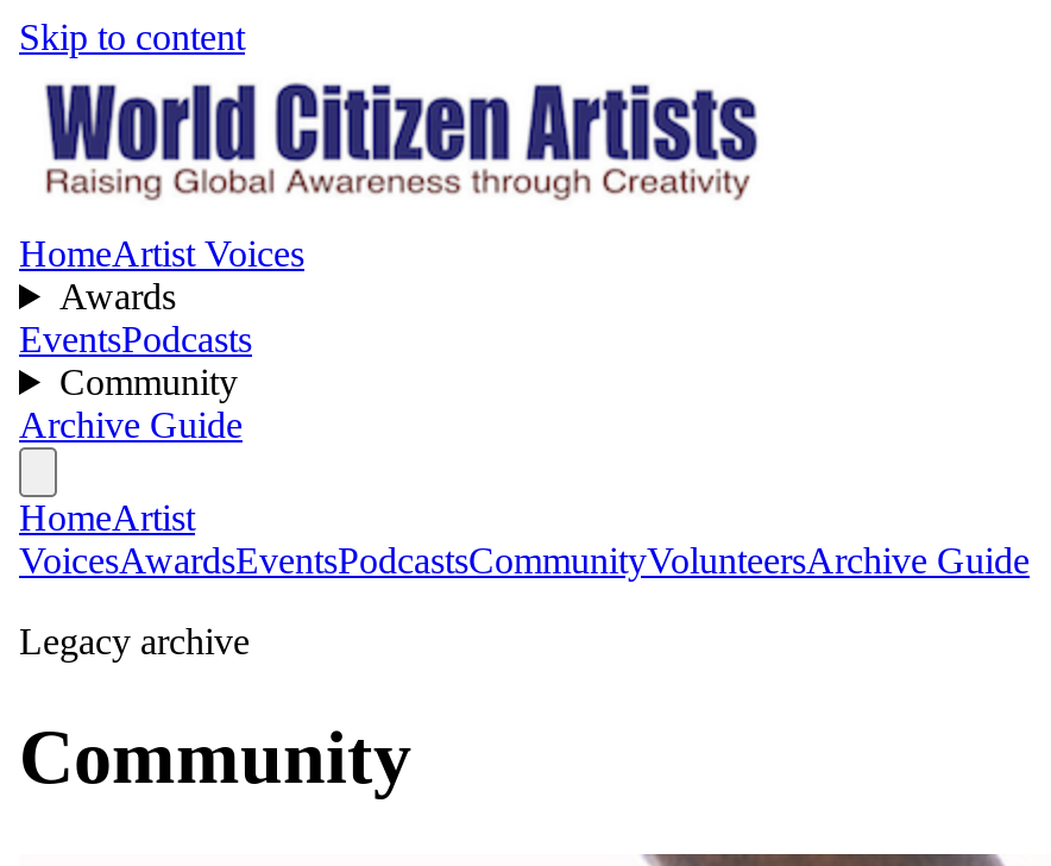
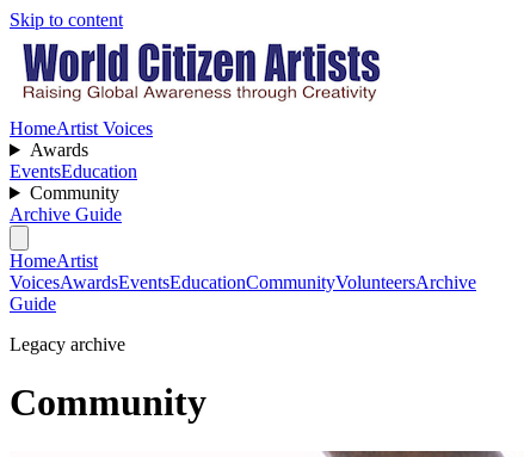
[19,319,252,359] EventsPodcasts -> [10,161,137,181] EventsEducation
[19,540,1030,581] VoicesAwardsEventsPodcastsCommunityVolunteersArchive Guide -> [10,272,476,314] VoicesAwardsEventsEducationCommunityVolunteersArchive | Guide

